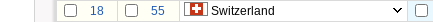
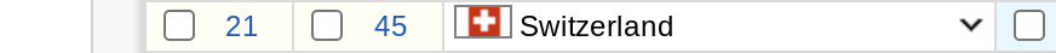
[89,4,103,18] 18 -> [225,10,259,43] 21
[151,4,165,18] 55 -> [374,10,408,43] 45

